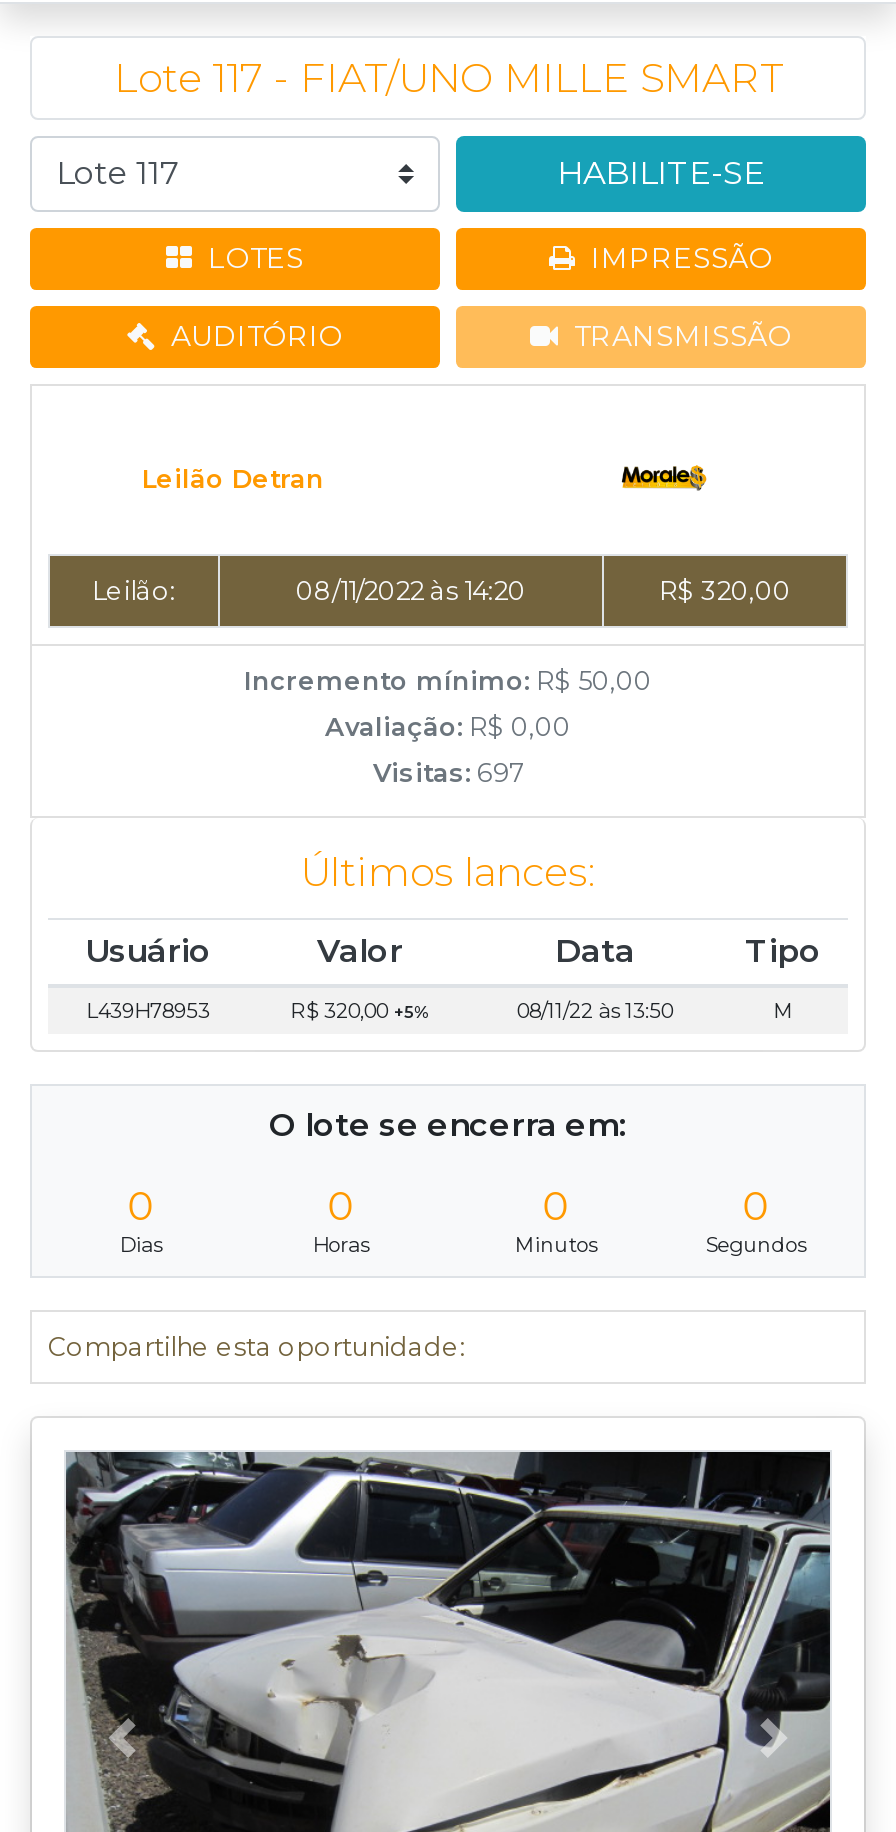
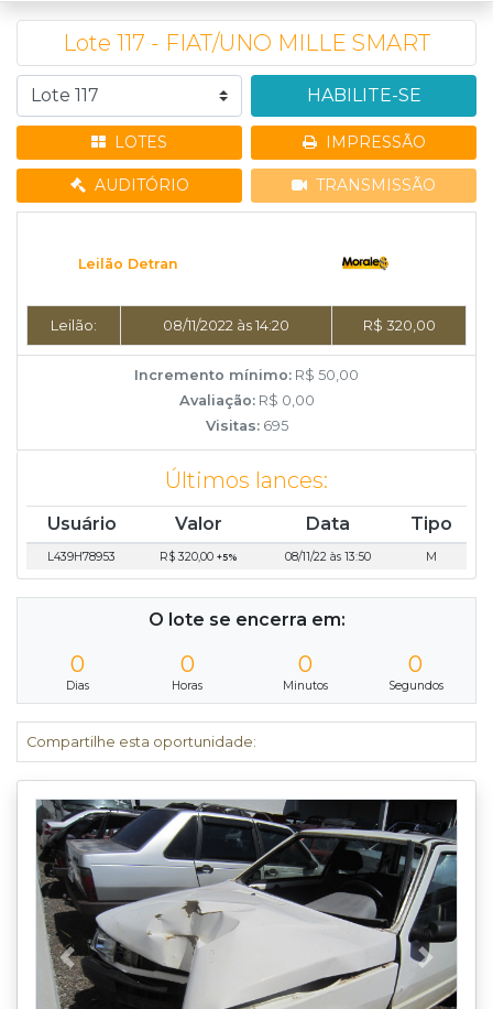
[373,758,523,788] Visitas: 697 -> [205,417,288,434] Visitas: 695

